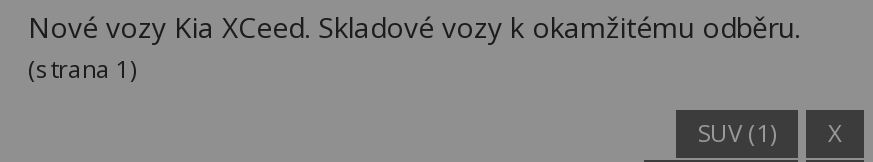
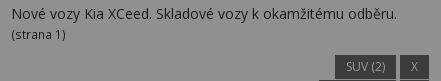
[698,116,842,150] SUV (1) X -> [346,58,418,75] SUV (2) X

